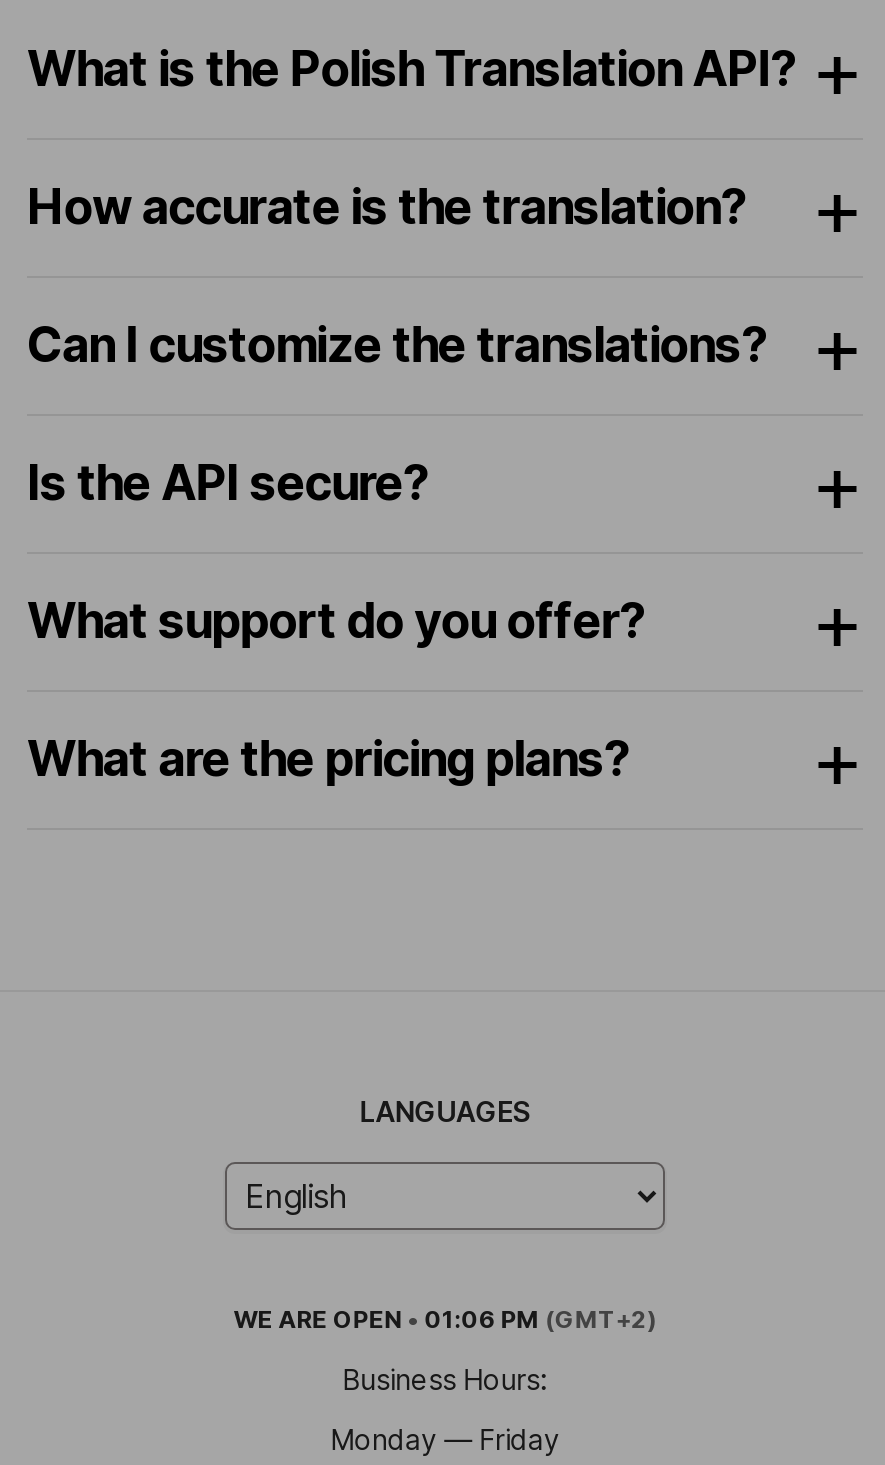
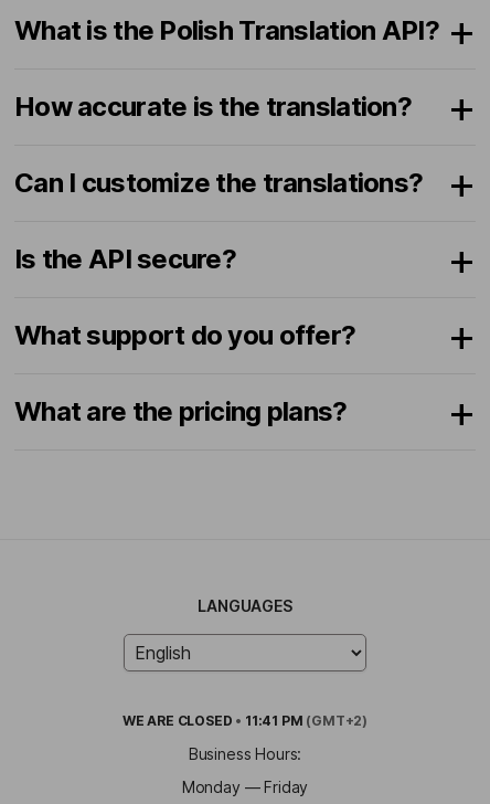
[233,1303,657,1333] WE ARE OPEN • 01:06 PM (GMT+2) -> [122,712,368,728] WE ARE CLOSED • 11:41 PM (GMT+2)

